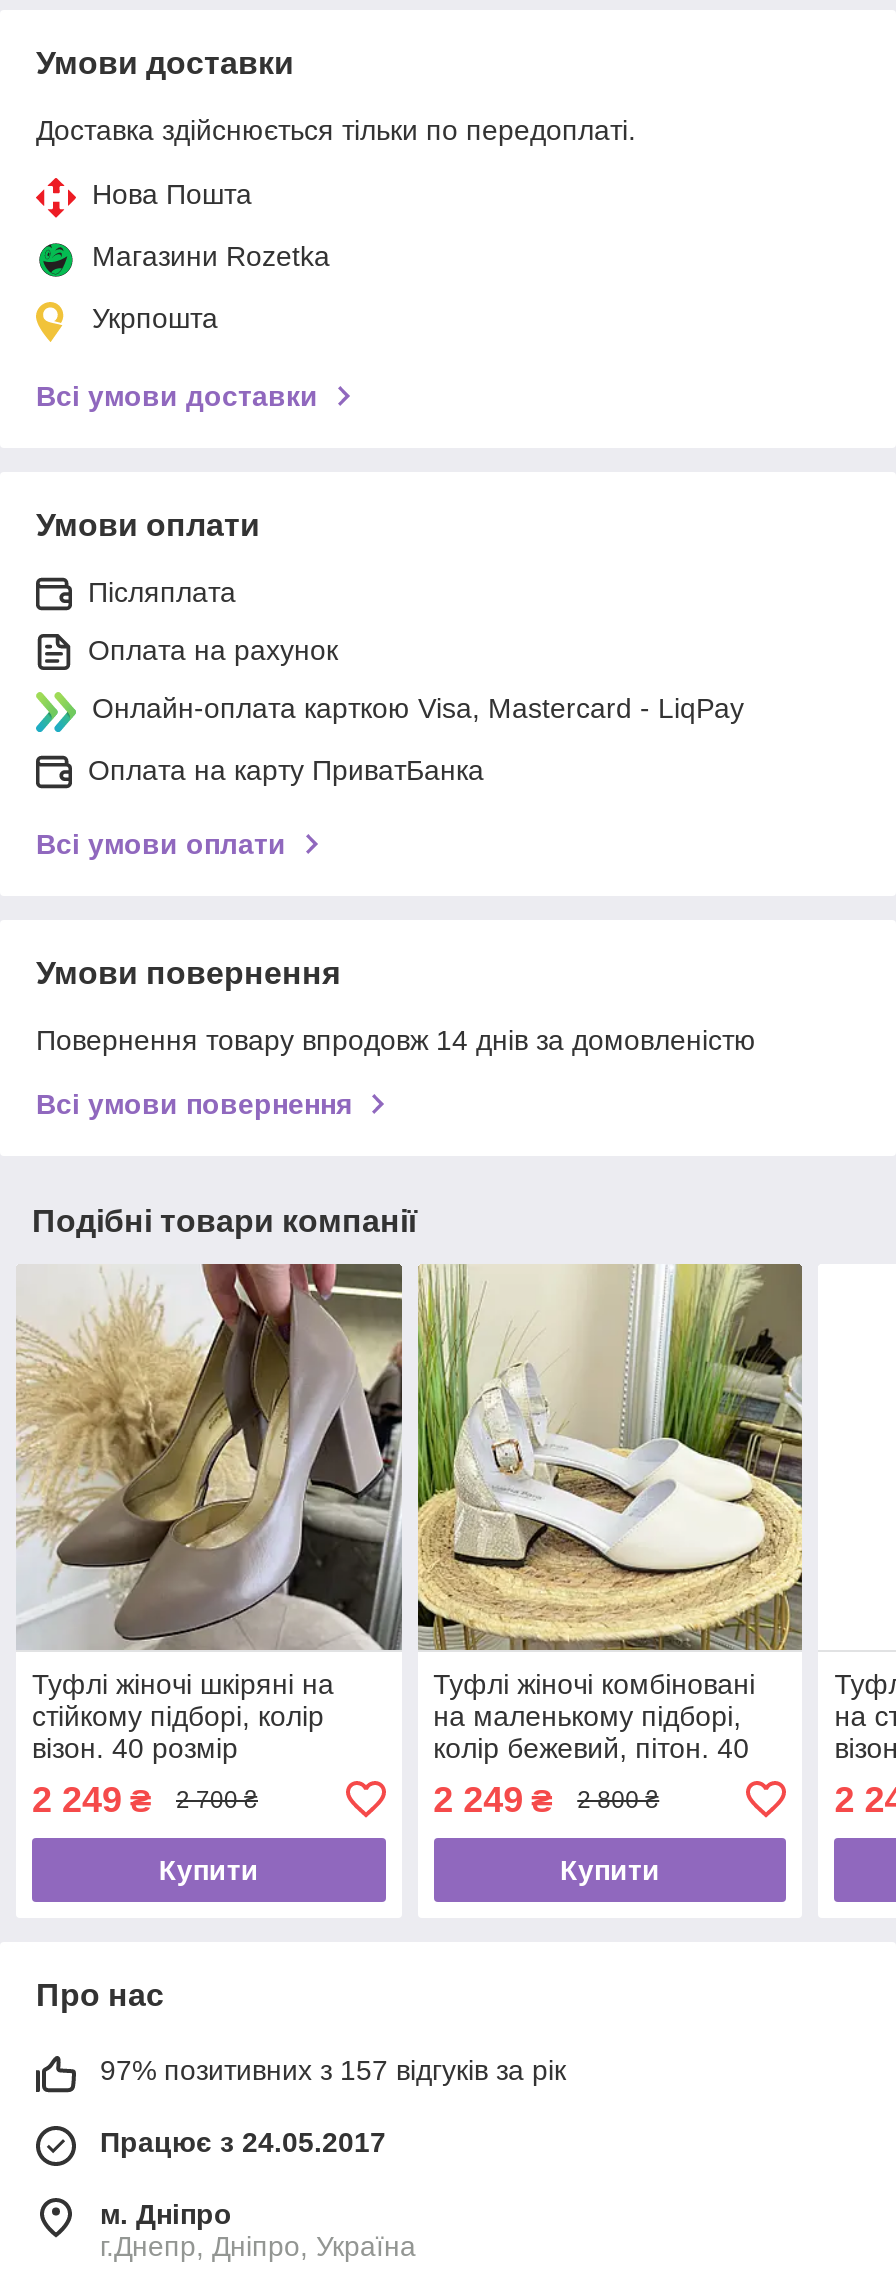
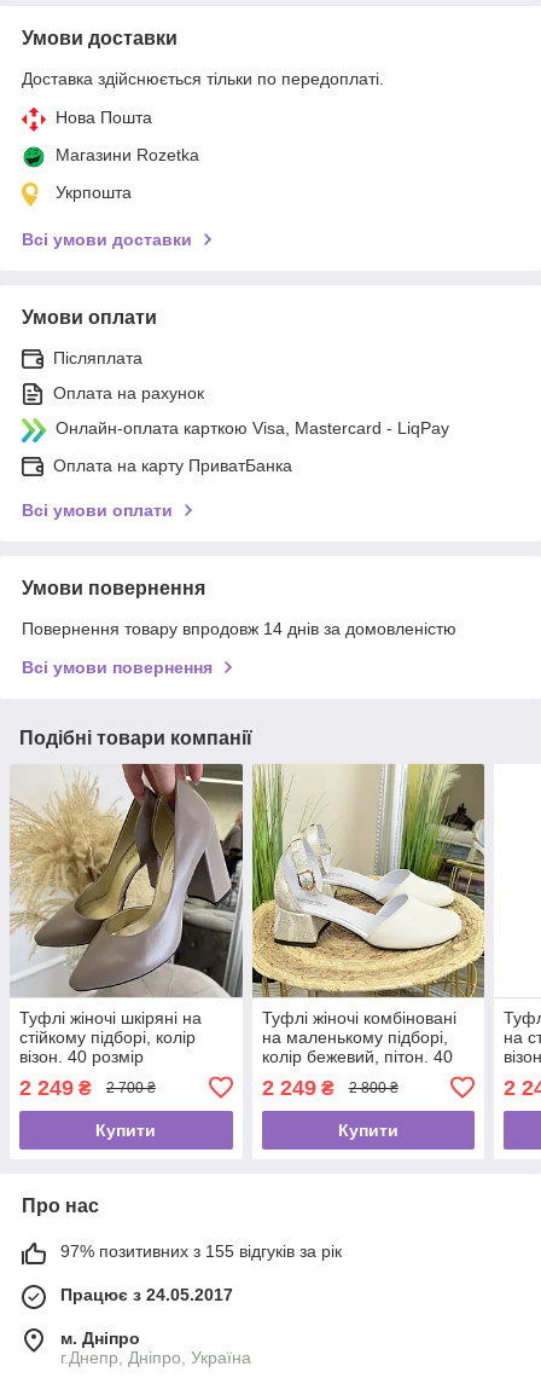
[100,2054,566,2086] 97% позитивних з 157 відгуків за рік -> [60,1241,342,1261] 97% позитивних з 155 відгуків за рік

